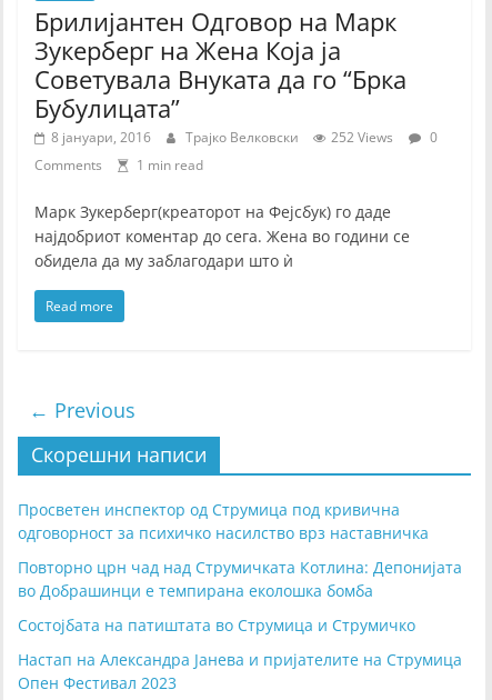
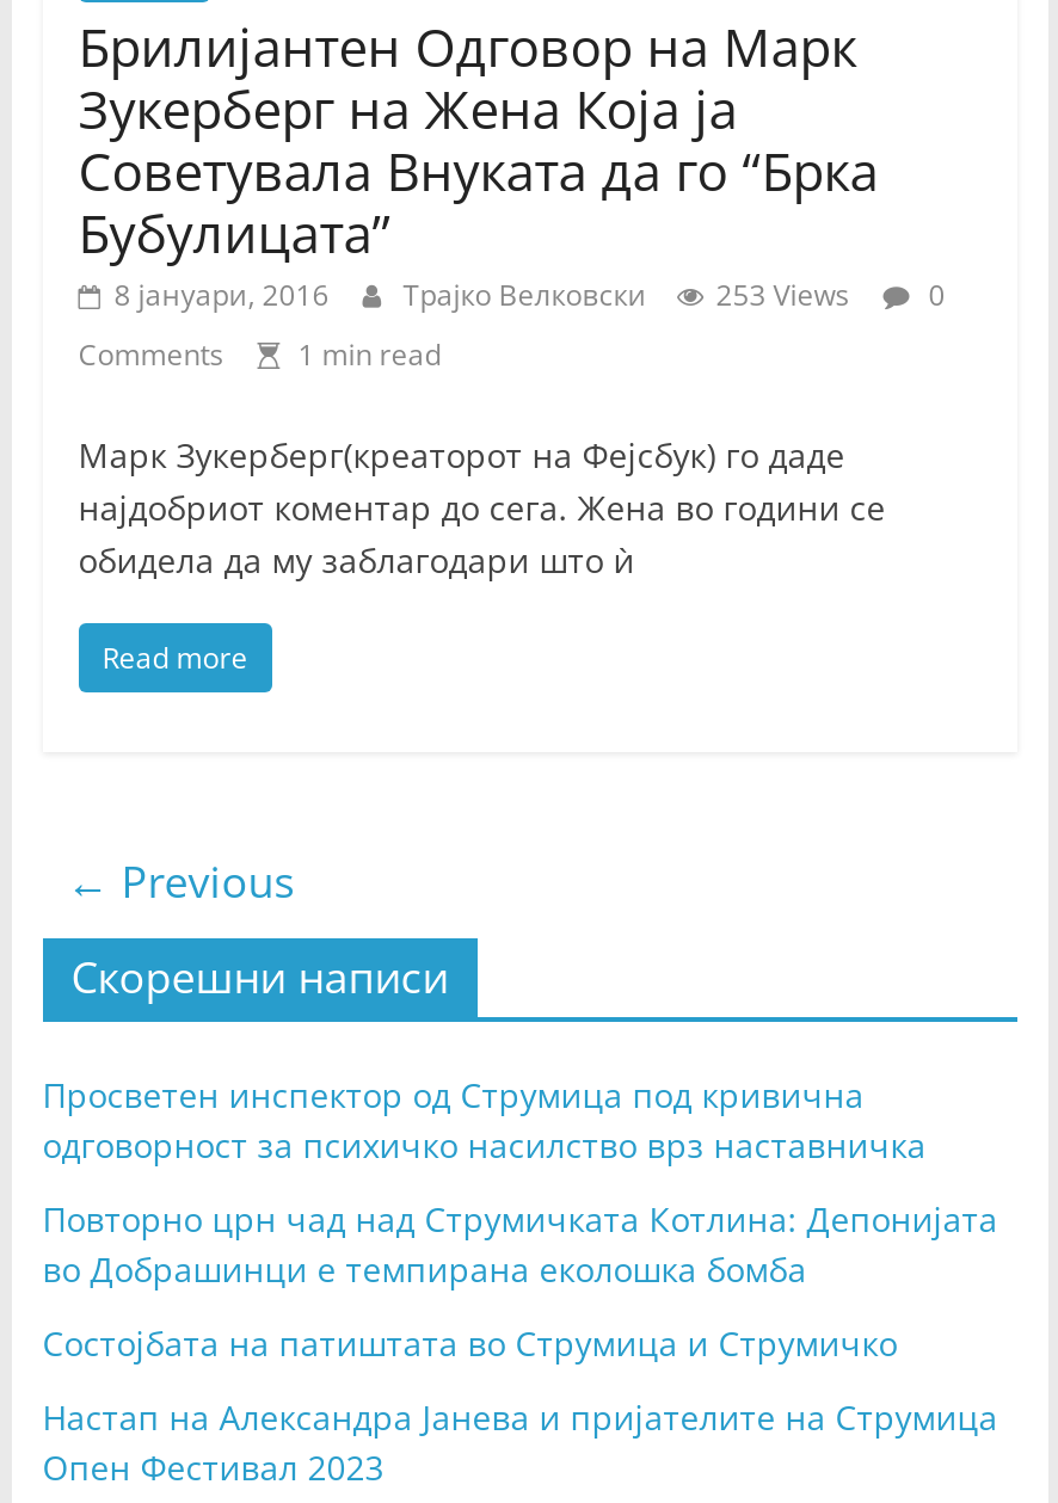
[51,127,437,146] 8 јануари, 2016 Трајко Велковски 252 Views 0 -> [114,274,945,314] 8 јануари, 2016 Трајко Велковски 253 Views 0

